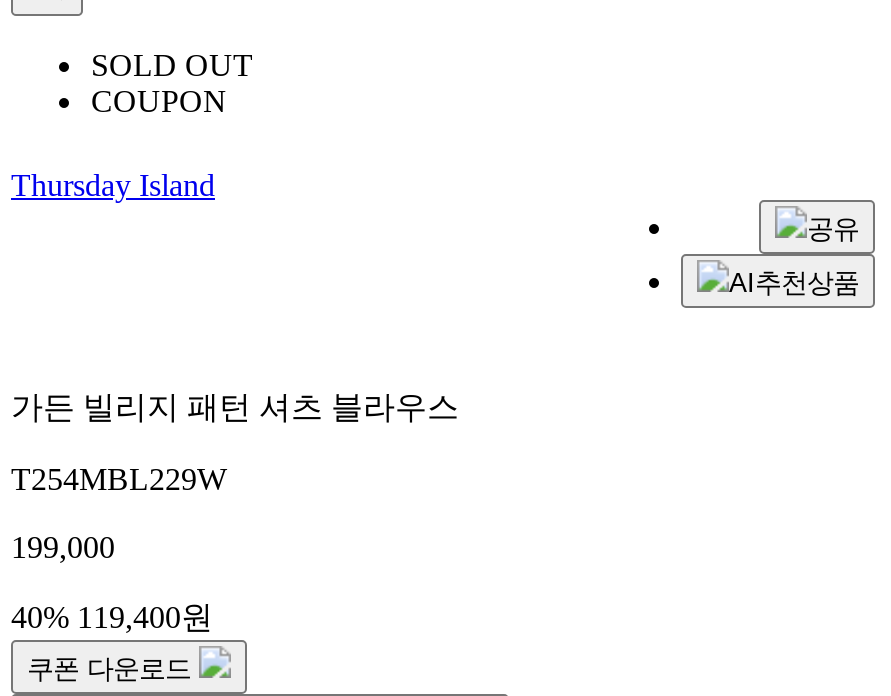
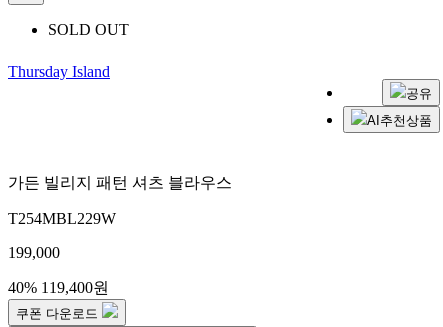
[91,84,227,118] COUPON -> none

